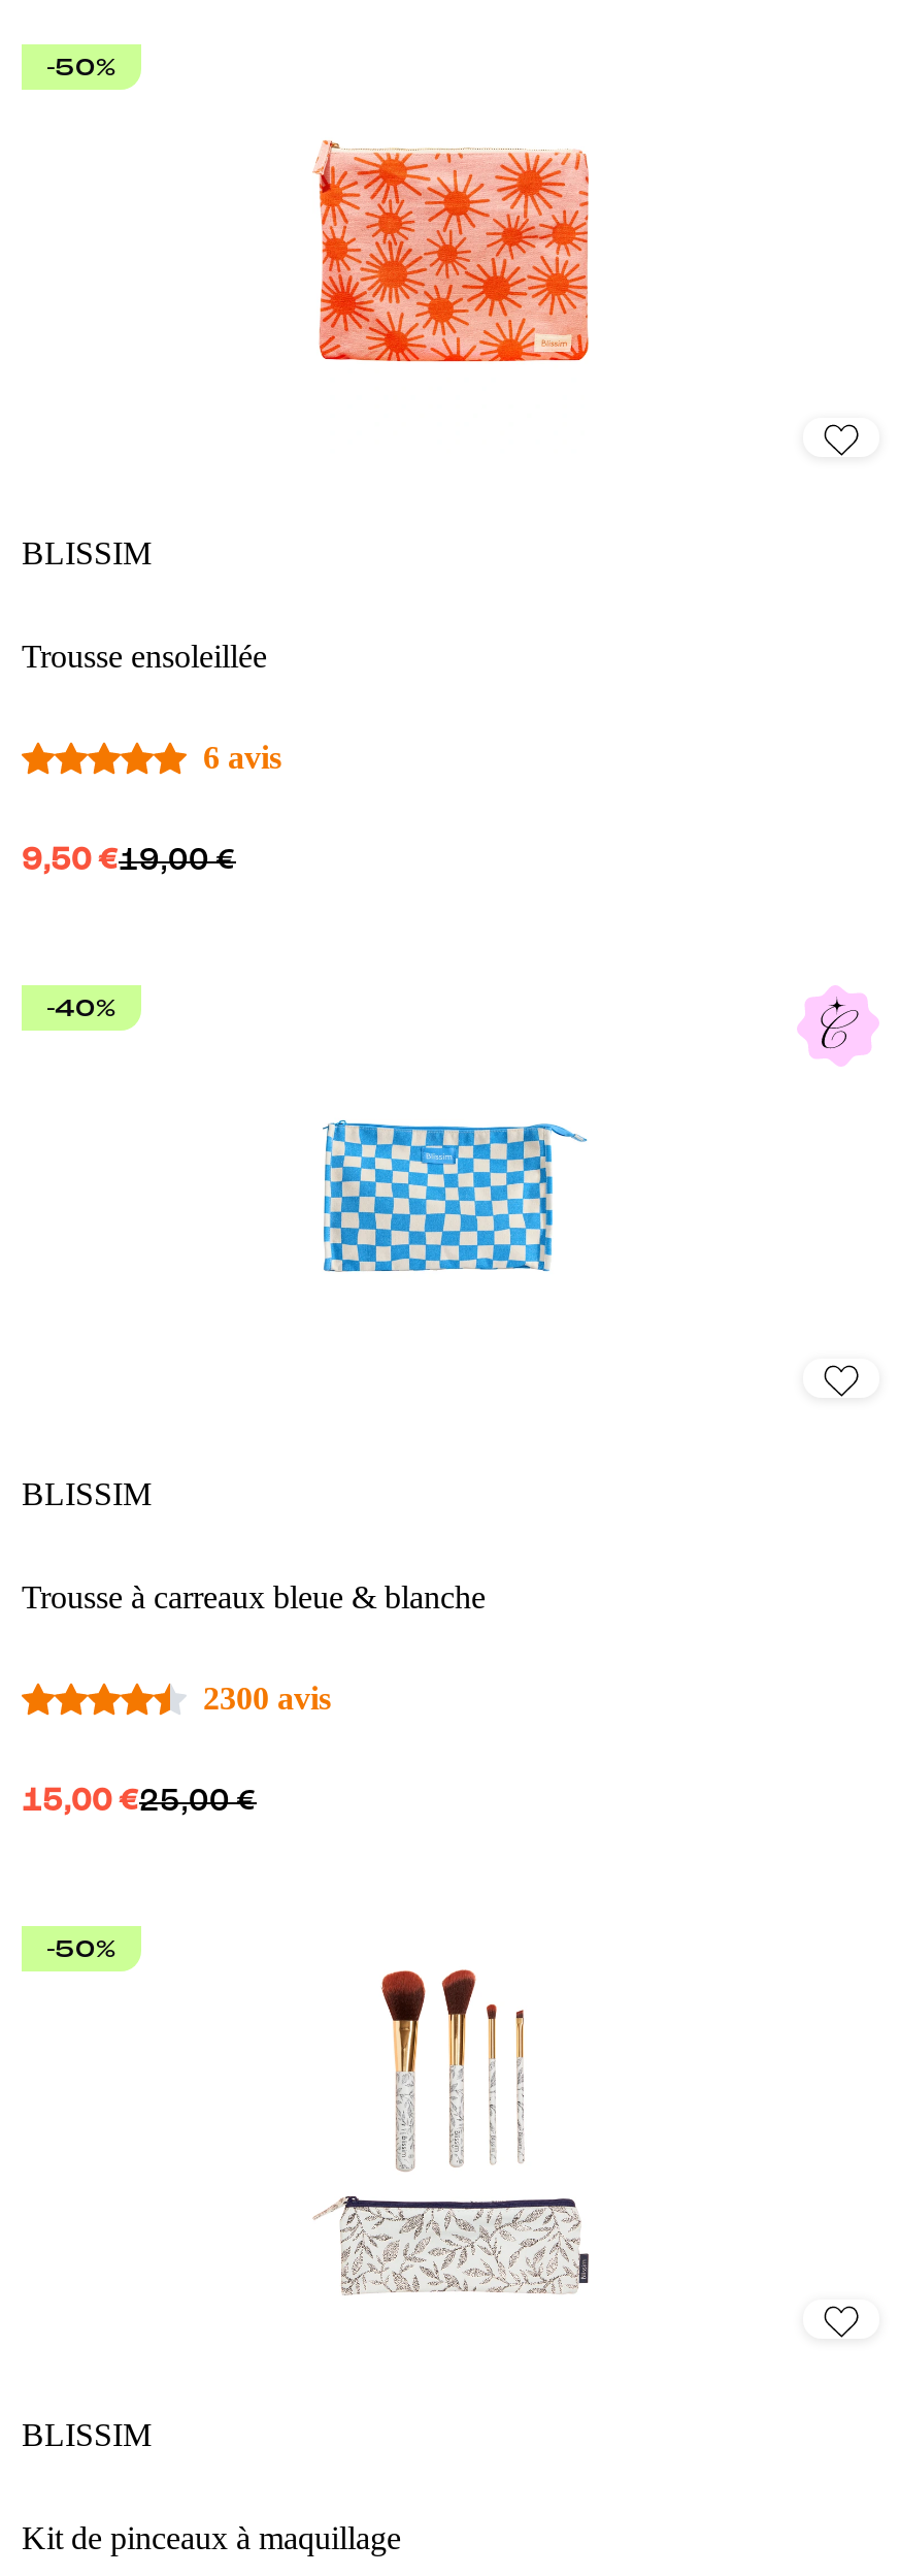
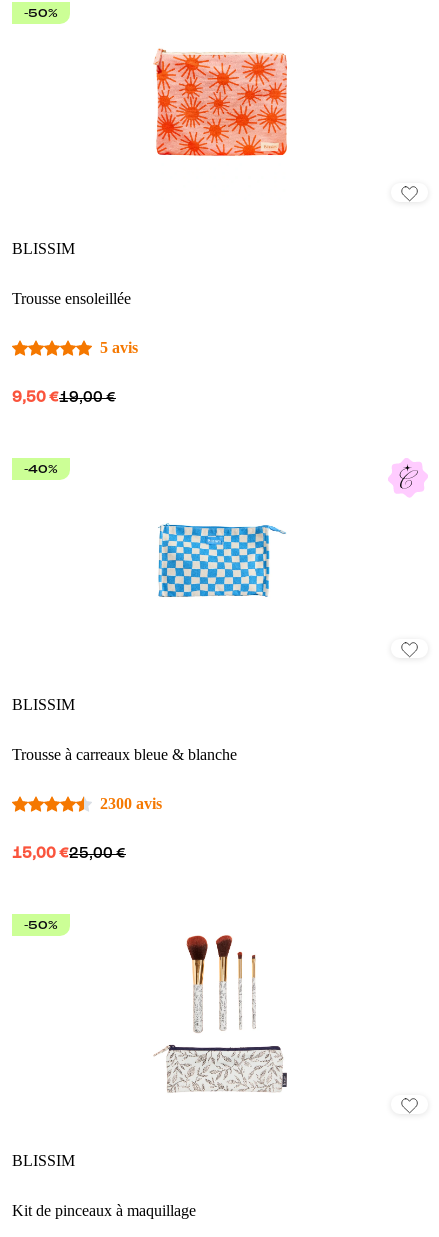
[203,740,281,775] 6 avis -> [100,339,138,356] 5 avis

